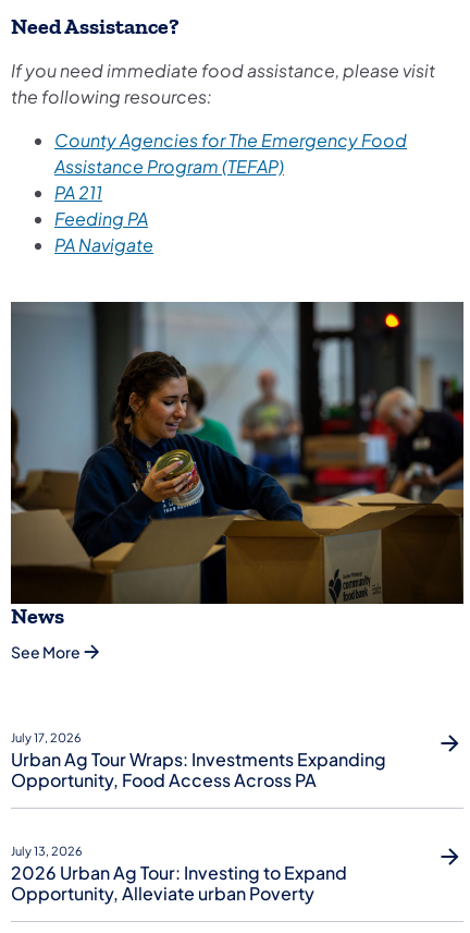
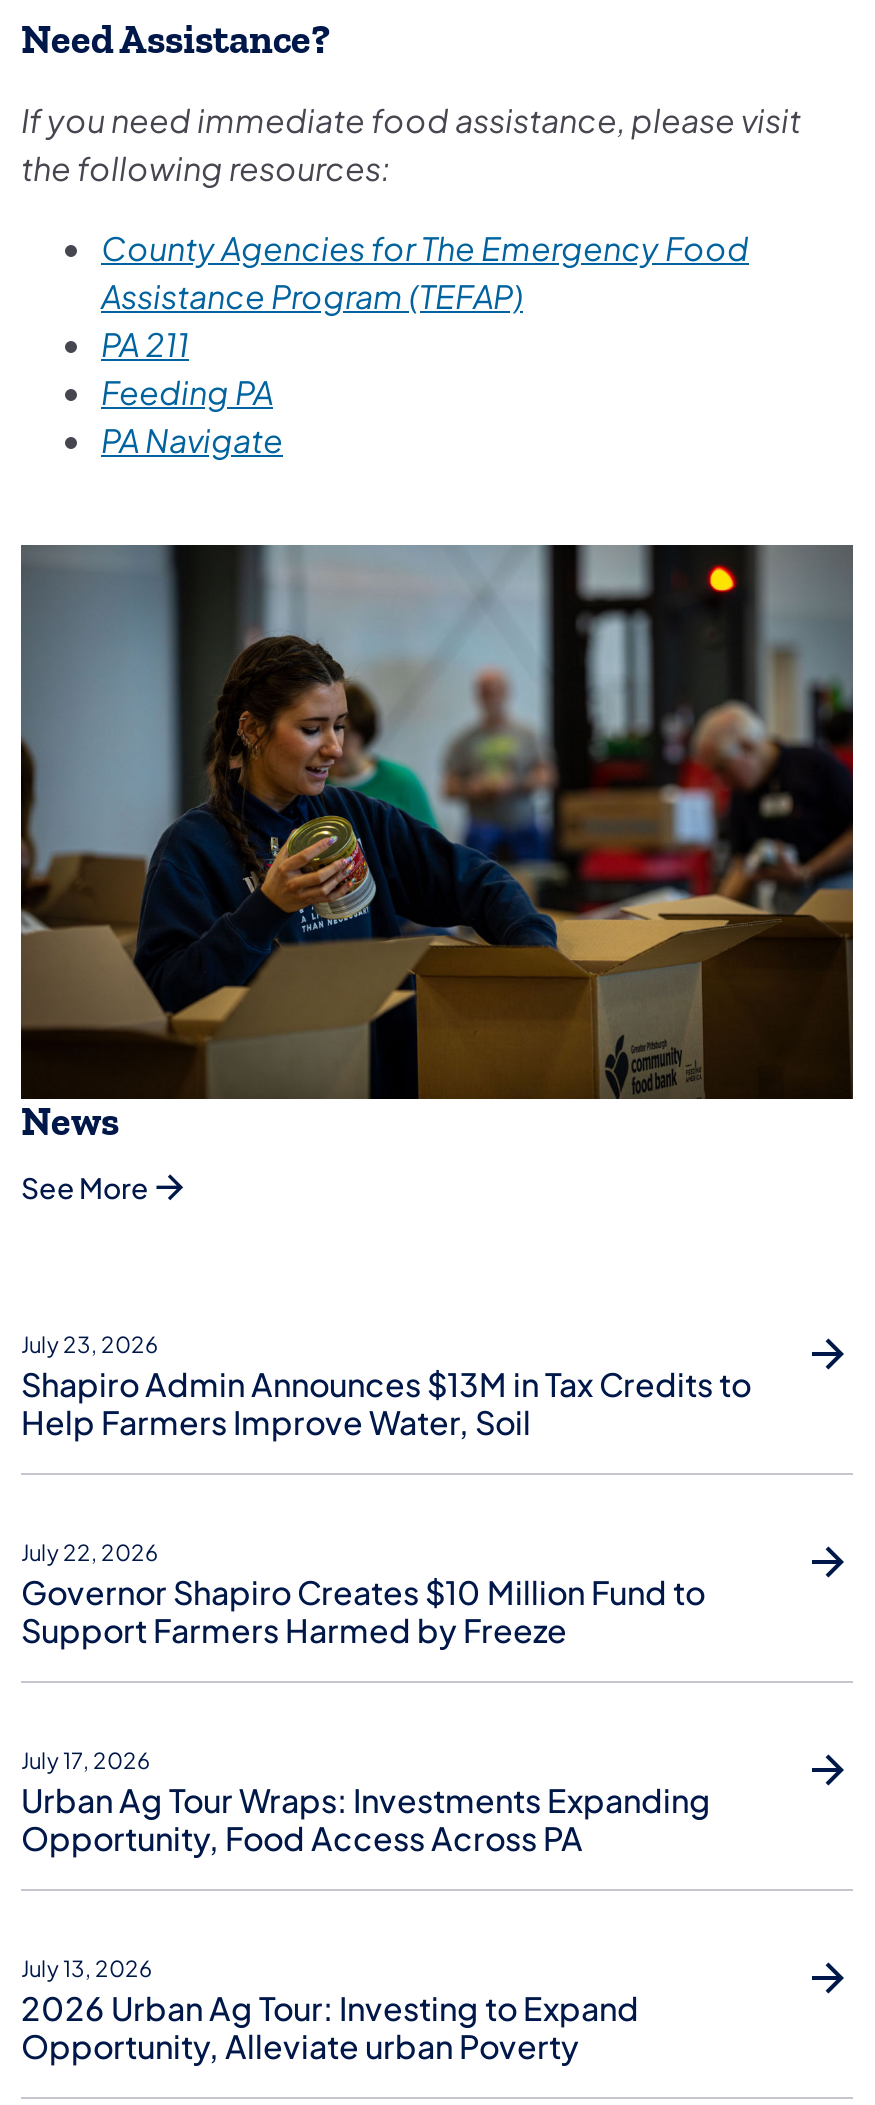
none -> [21,1331,751,1651] July 23, 2026 | Shapiro Admin Announces $13M in Tax Credits to | Help Farmers Improve Water, Soil | July 22, 2026 | Governor Shapiro Creates $10 Million Fund to | Support Farmers Harmed by Freeze

